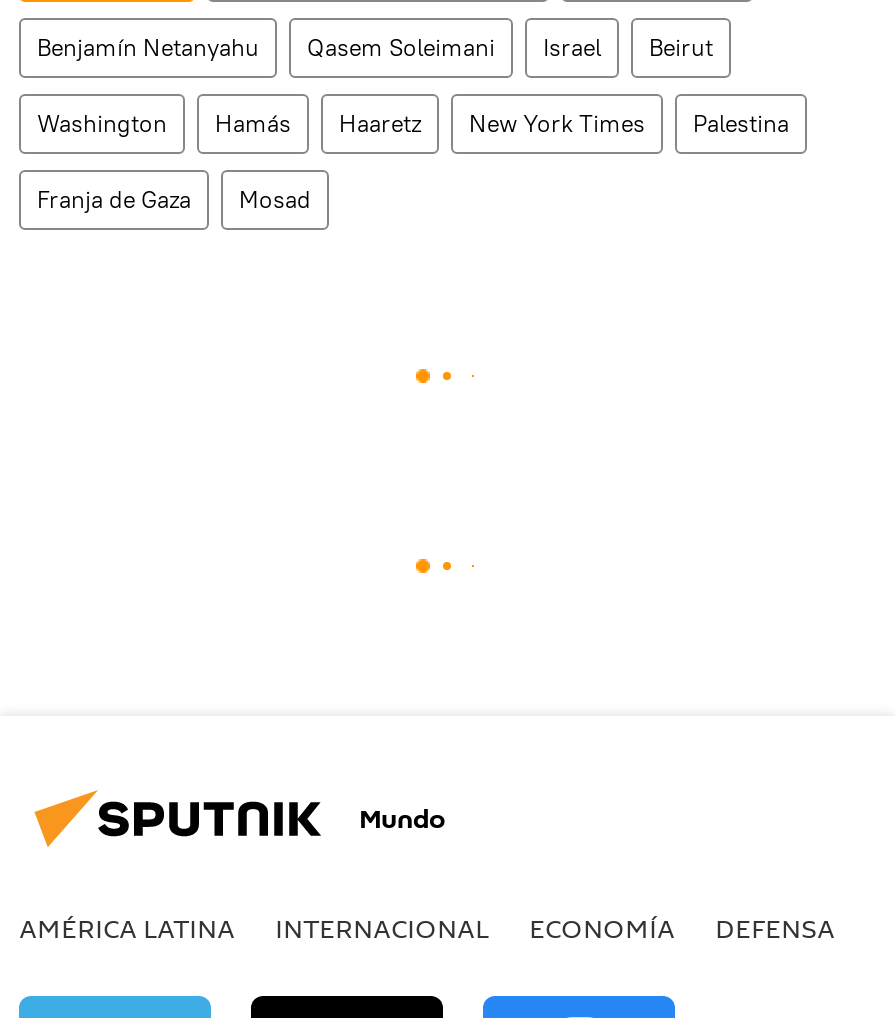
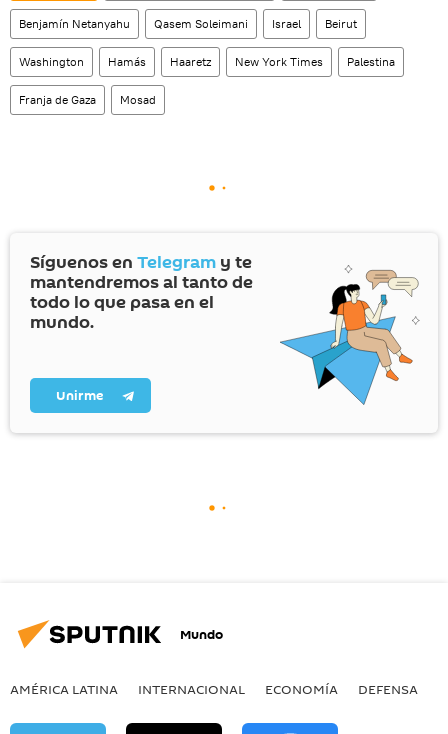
none -> [30,250,420,405] [image] | Síguenos en Telegram y te | mantendremos al tanto de | todo lo que pasa en el | mundo. | Unirme

